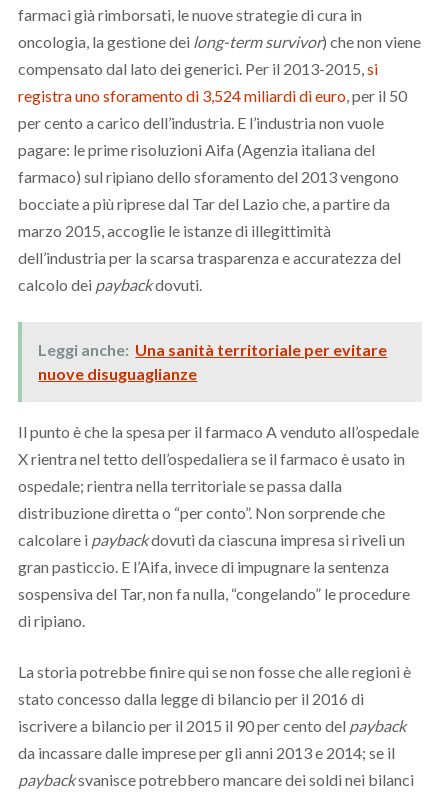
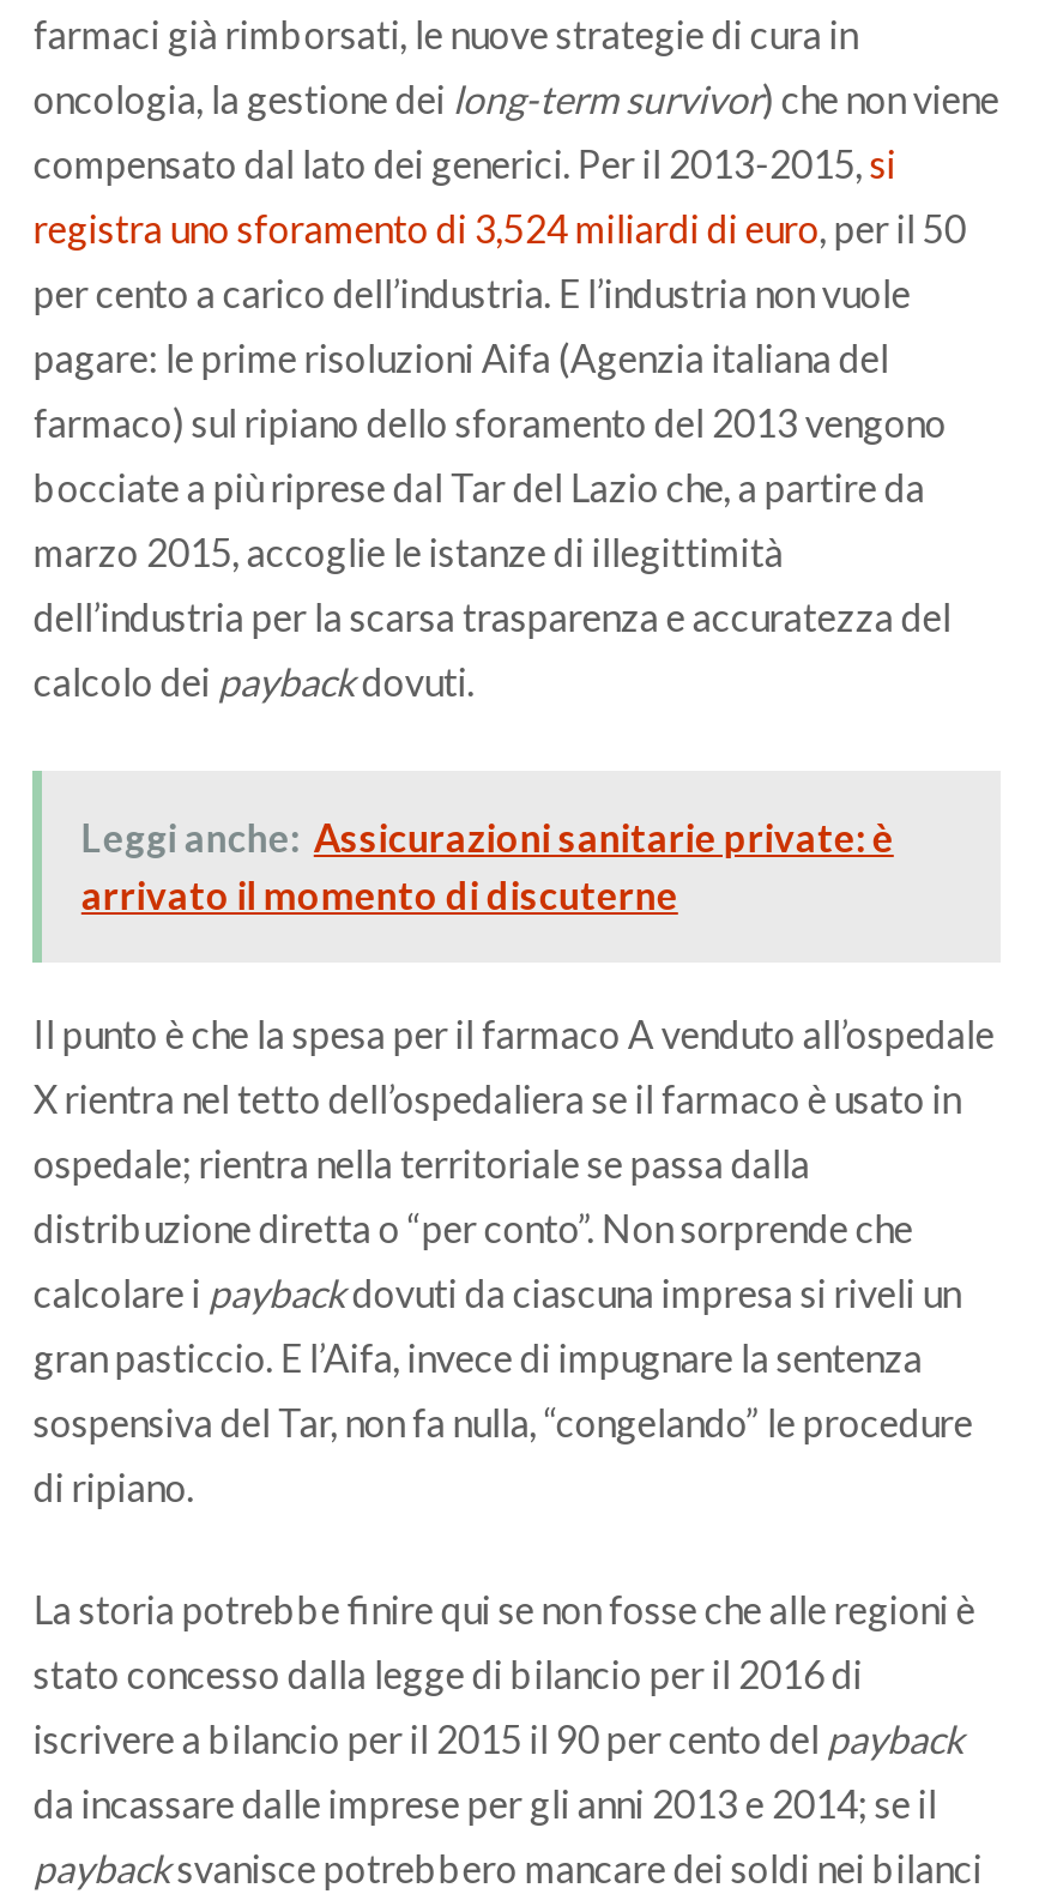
[38,340,387,383] Leggi anche: Una sanità territoriale per evitare | nuove disuguaglianze -> [81,813,894,916] Leggi anche: Assicurazioni sanitarie private: è | arrivato il momento di discuterne

